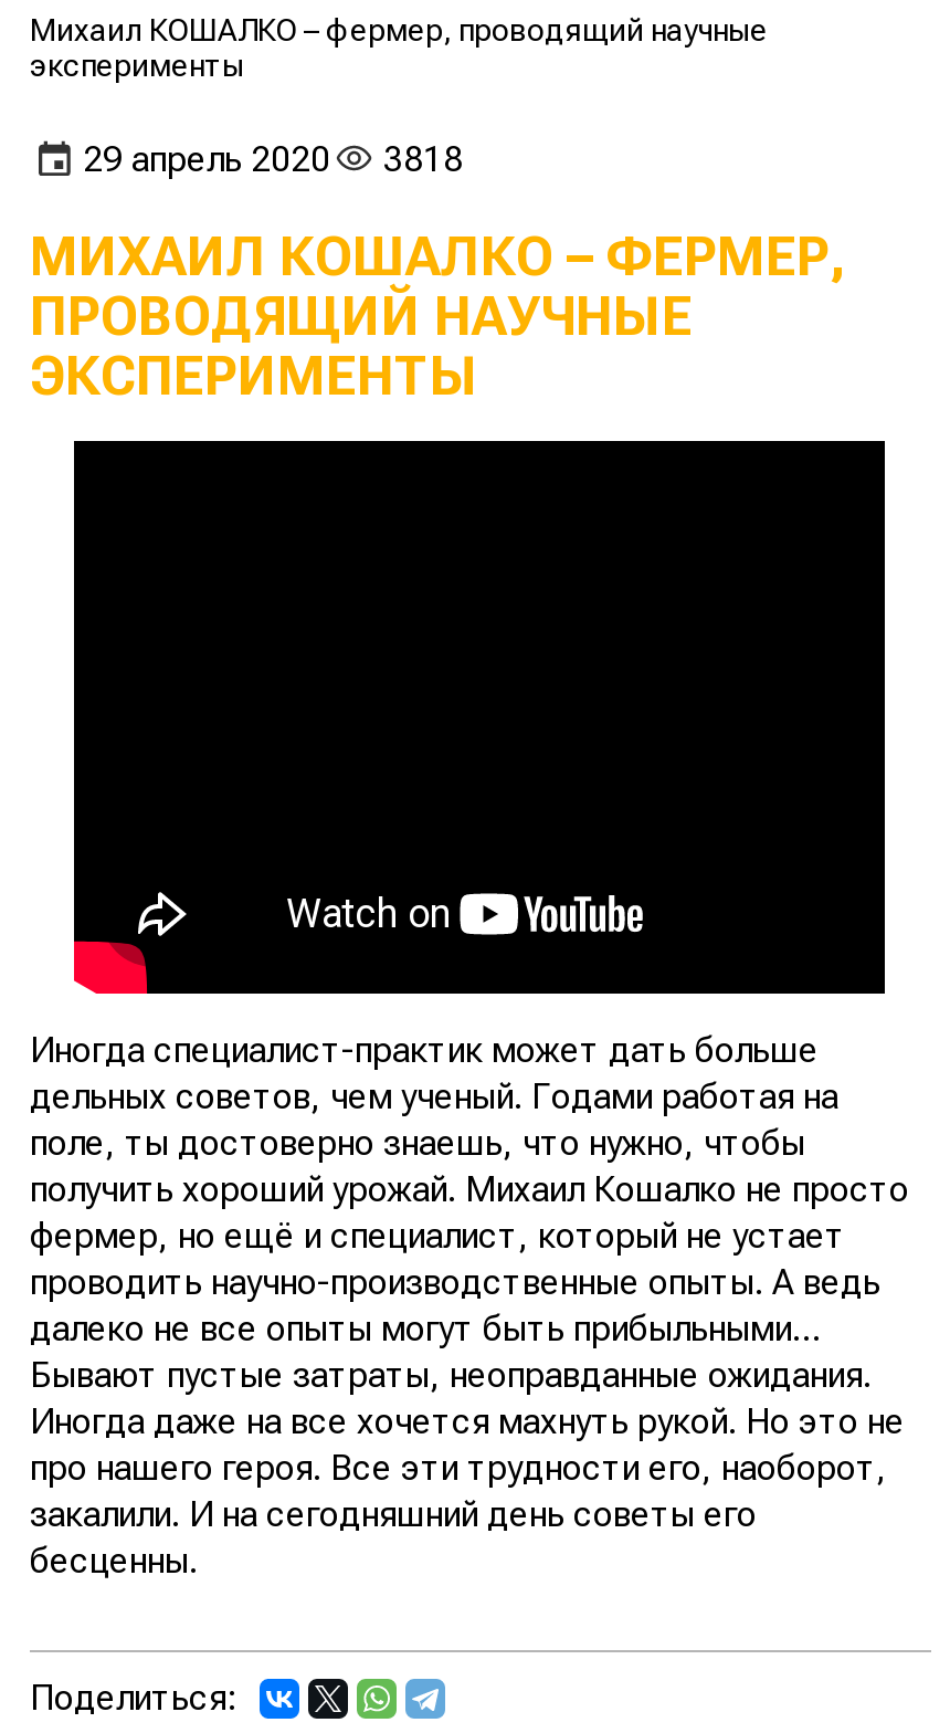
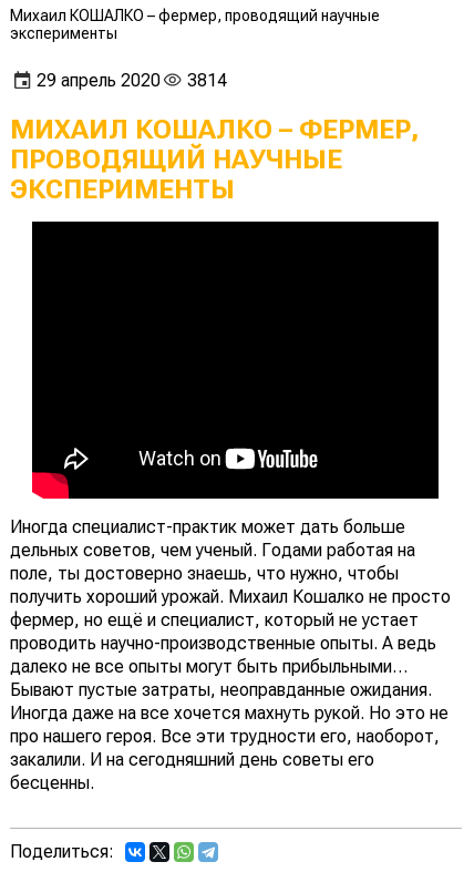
[83,138,463,180] 29 апрель 2020 3818 -> [37,70,227,91] 29 апрель 2020 3814

